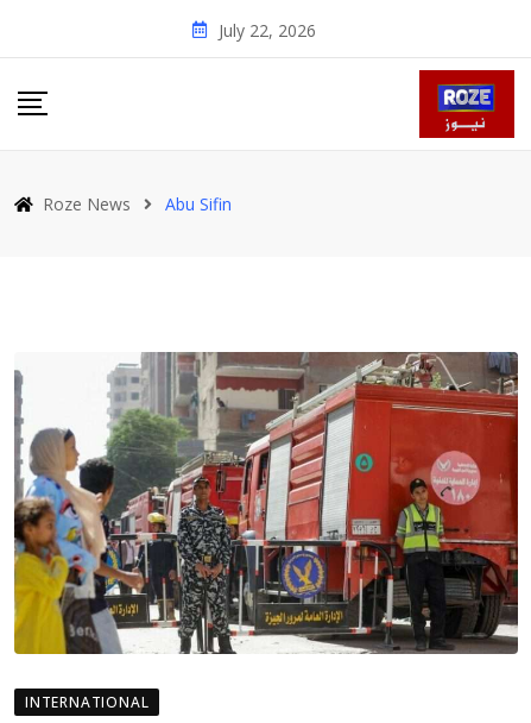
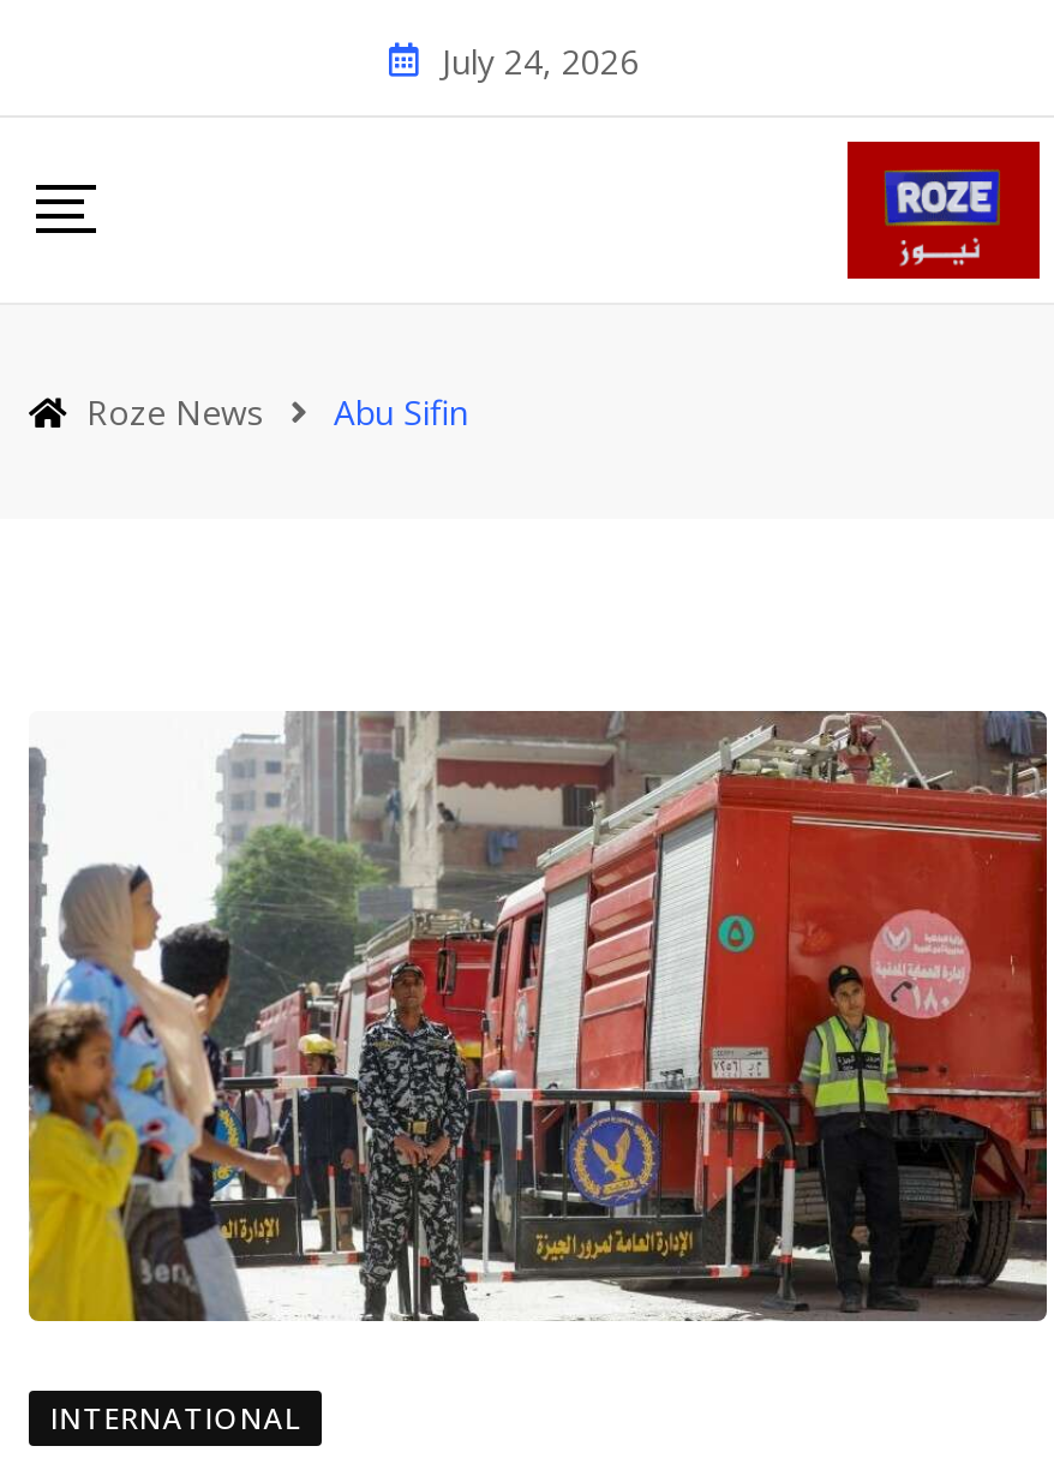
[219,18,316,41] July 22, 2026 -> [442,37,639,83] July 24, 2026

